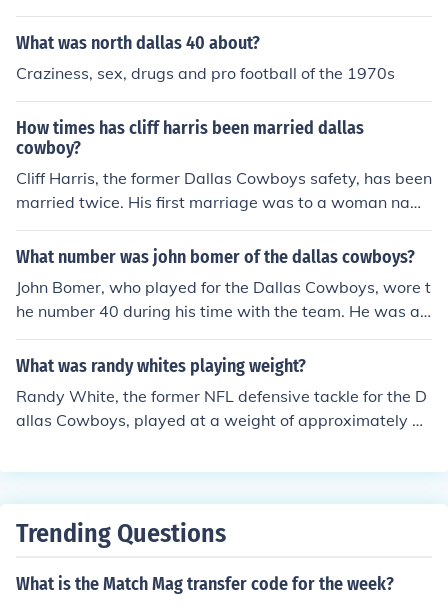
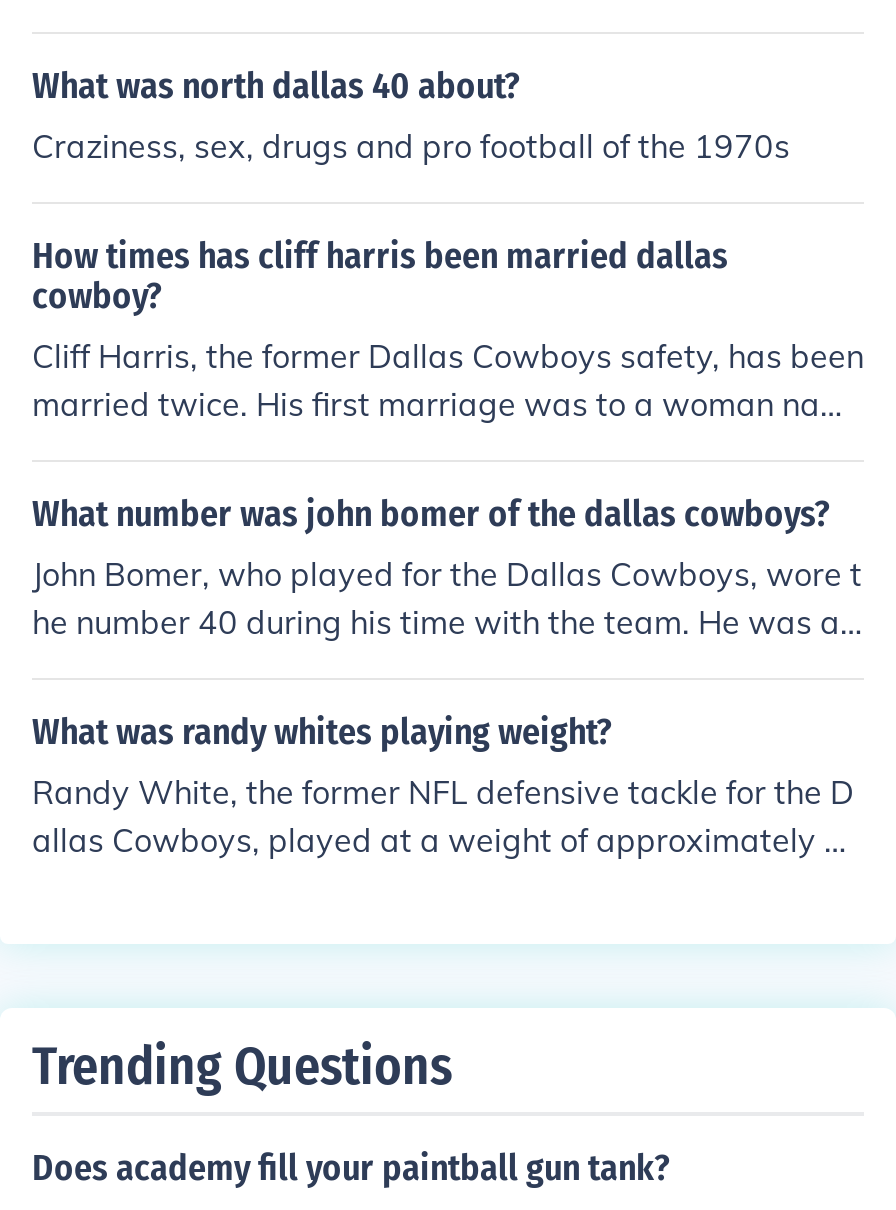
[16,573,394,595] What is the Match Mag transfer code for the week? -> [32,1146,670,1190] Does academy fill your paintball gun tank?

